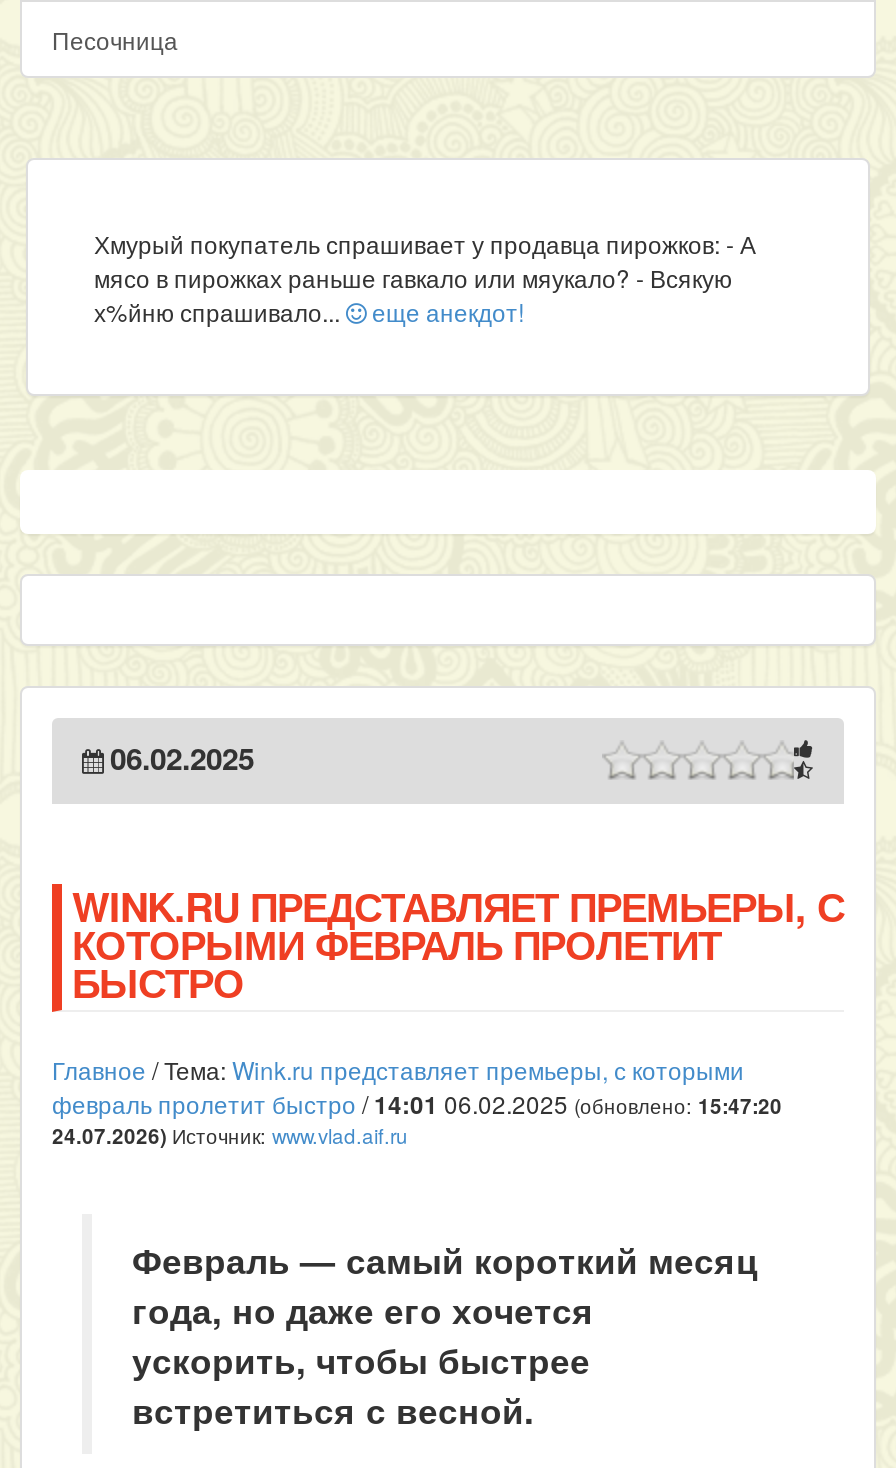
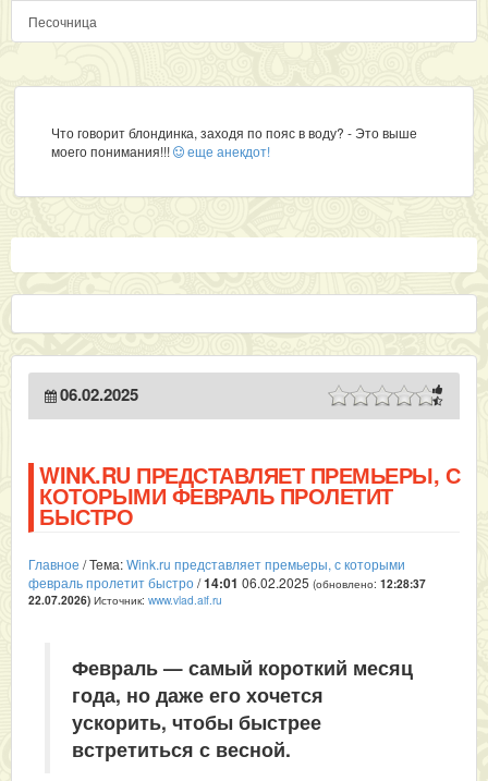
[94,226,756,328] Хмурый покупатель спрашивает у продавца пирожков: - А | мясо в пирожках раньше гавкало или мяукало? - Всякую | х%йню спрашивало... еще анекдот! -> [51,123,417,160] Что говорит блондинка, заходя по пояс в воду? - Это выше | моего понимания!!! еще анекдот!
[52,1086,782,1122] февраль пролетит быстро /14:01 06.02.2025 (обновлено: 15:47:20 -> [28,573,426,593] февраль пролетит быстро /14:01 06.02.2025 (обновлено: 12:28:37
[52,1120,408,1150] 24.07.2026) Источник: www.vlad.aif.ru -> [28,591,222,608] 22.07.2026) Источник: www.vlad.aif.ru

